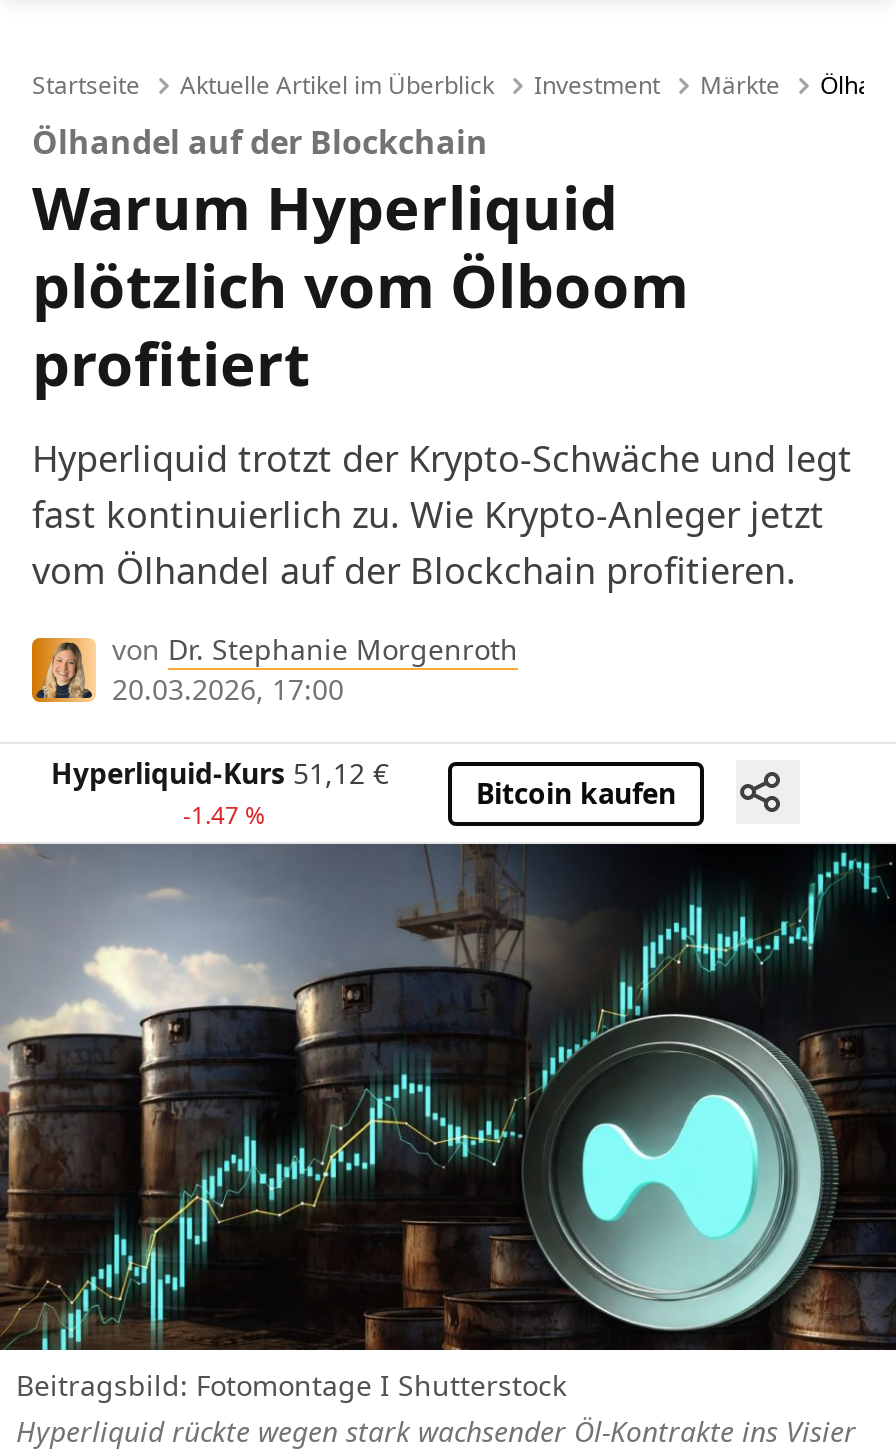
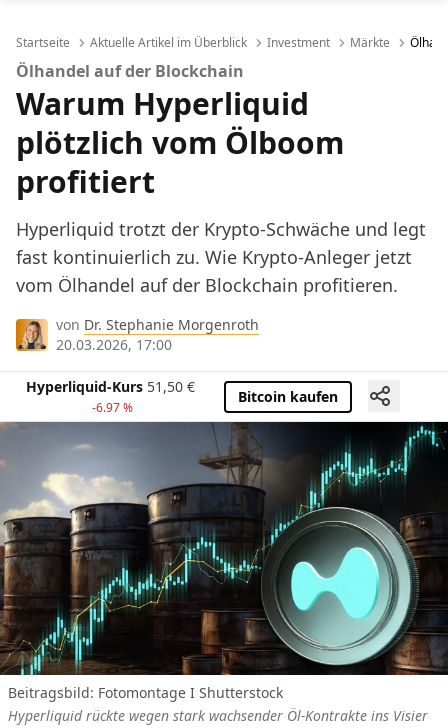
[51,755,389,793] Hyperliquid-Kurs 51,12 € -> [25,377,194,396] Hyperliquid-Kurs 51,50 €
[183,799,265,833] -1.47 % -> [91,399,132,416] -6.97 %

